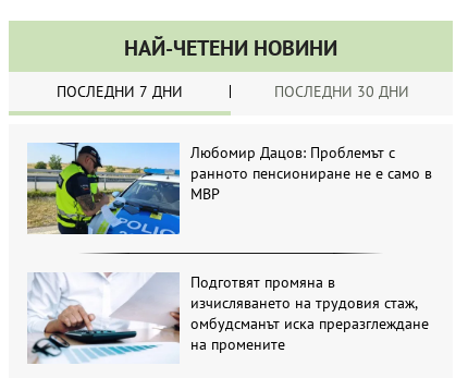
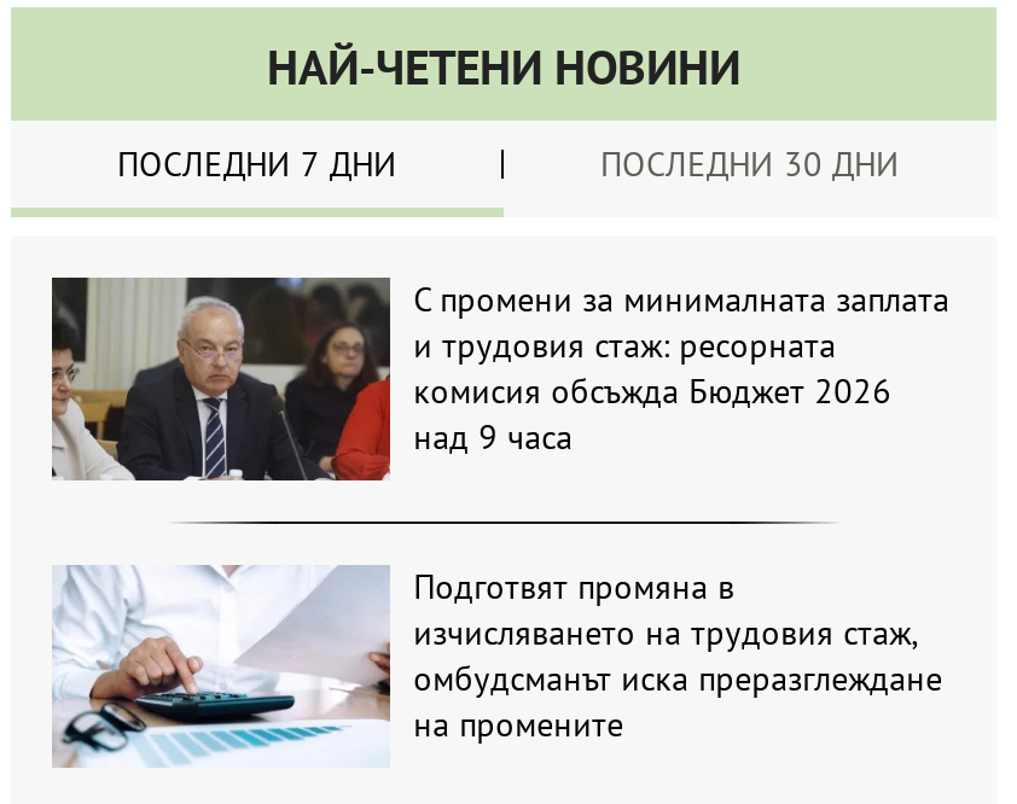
[27,142,432,235] [image] | Любомир Дацов: Проблемът с | ранното пенсиониране не е само в | МВР -> [50,275,950,483] [image] | С промени за минималната заплата | и трудовия стаж: ресорната | комисия обсъжда Бюджет 2026 | над 9 часа

